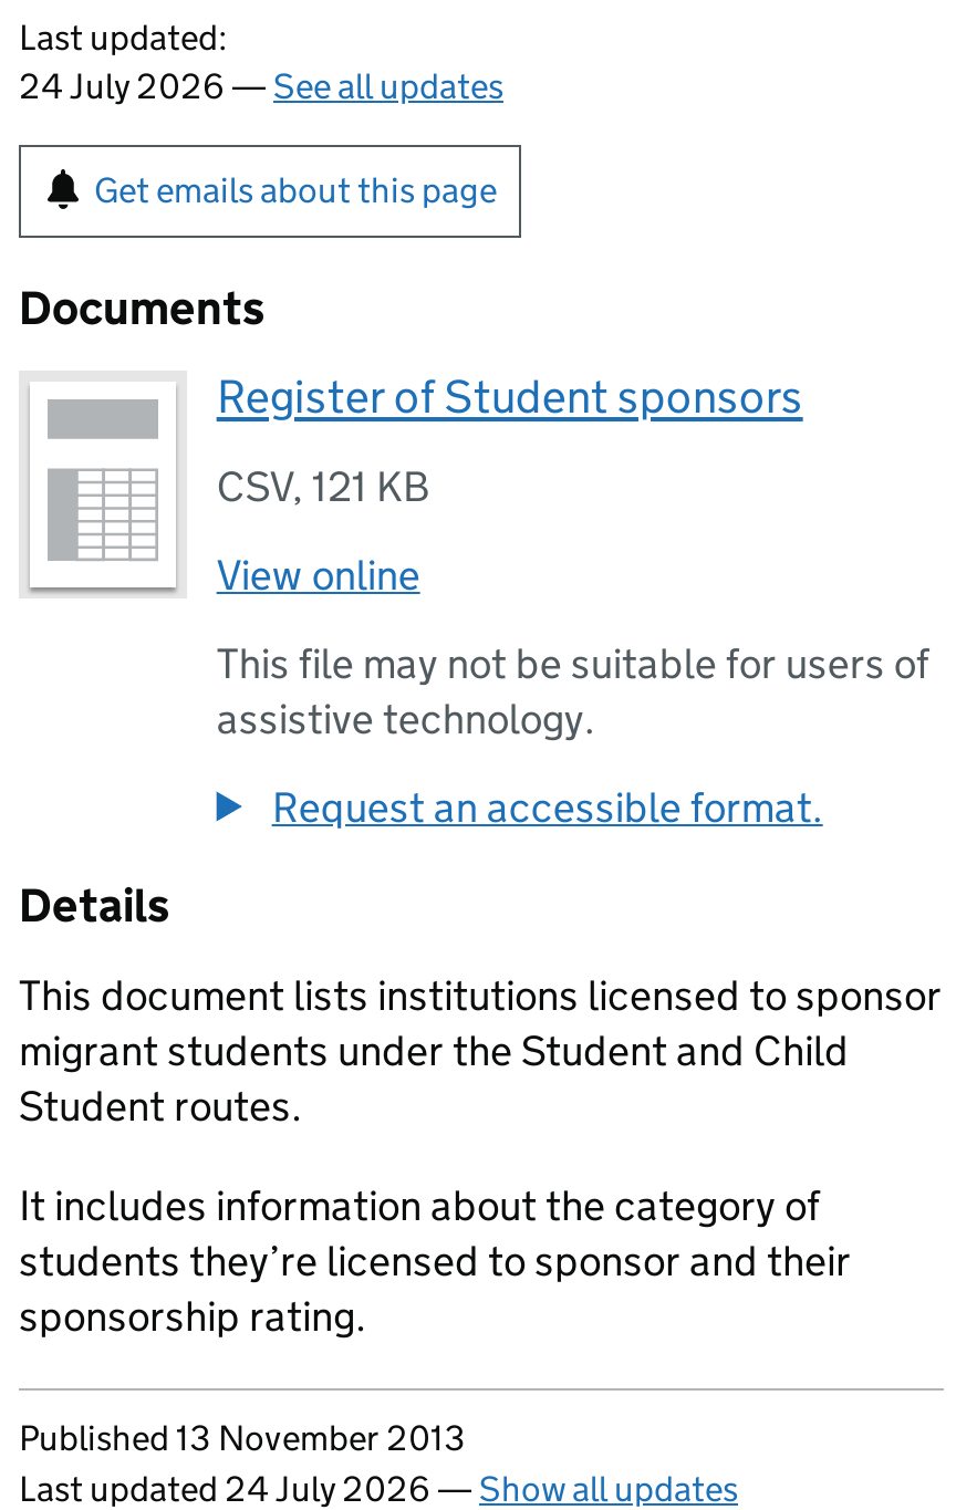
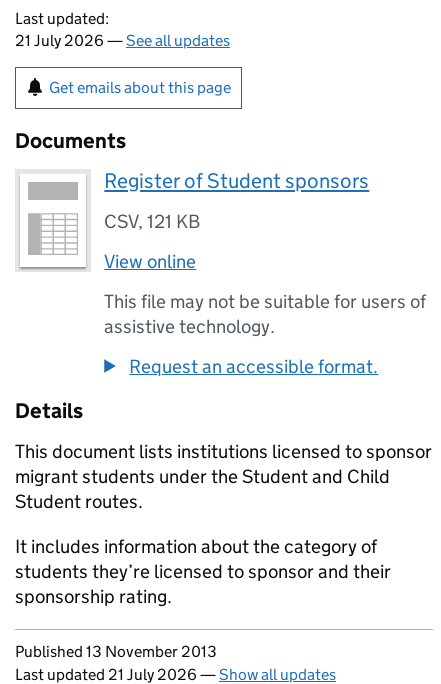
[19,65,503,107] 24 July 2026 — See all updates -> [15,31,230,50] 21 July 2026 — See all updates
[19,1468,738,1510] Last updated 24 July 2026 — Show all updates -> [15,665,336,684] Last updated 21 July 2026 — Show all updates

